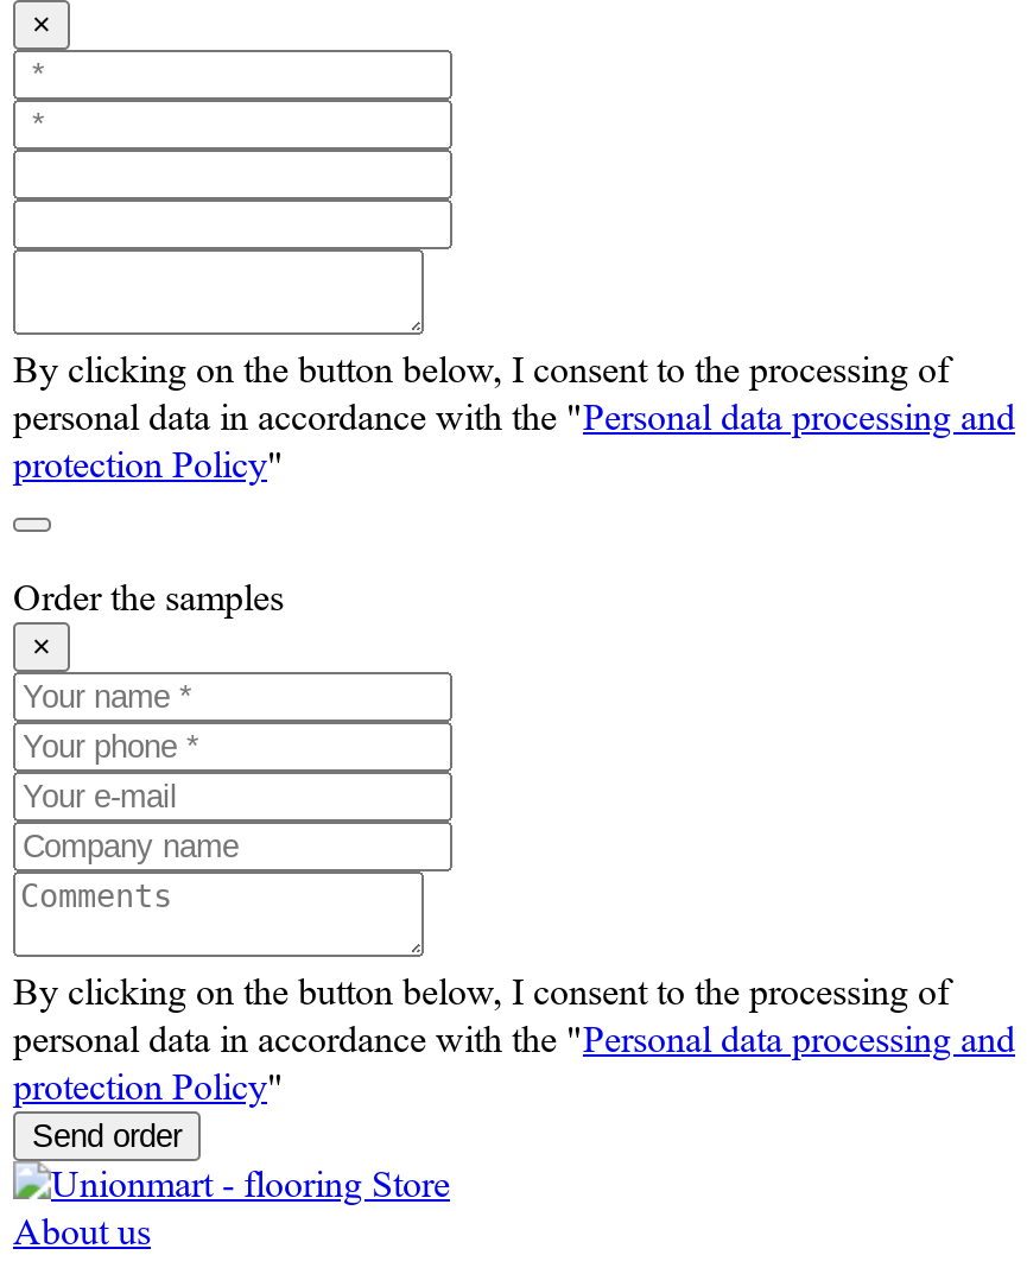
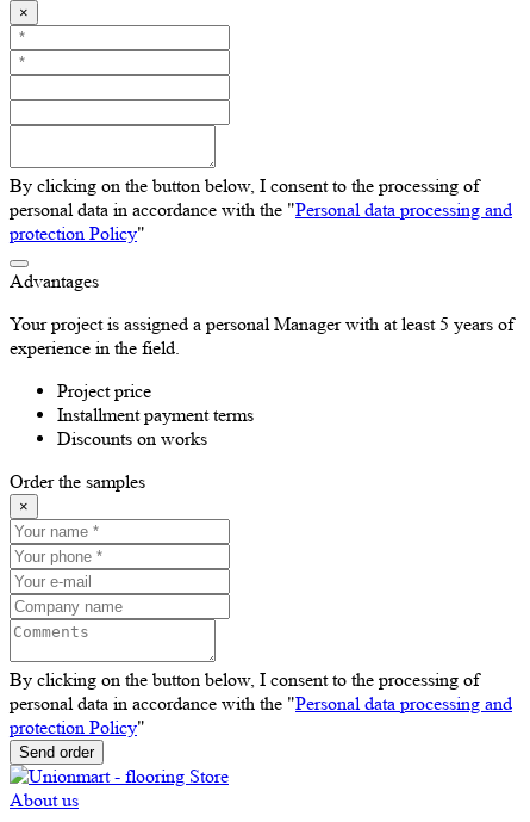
none -> [10,270,513,450] Advantages | Your project is assigned a personal Manager with at least 5 years of | experience in the field. | Project price | Installment payment terms | Discounts on works

